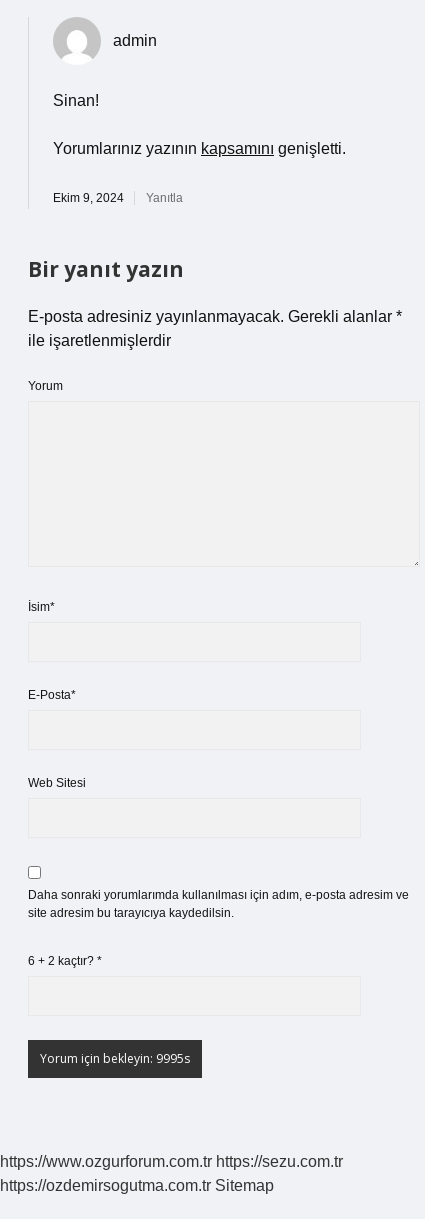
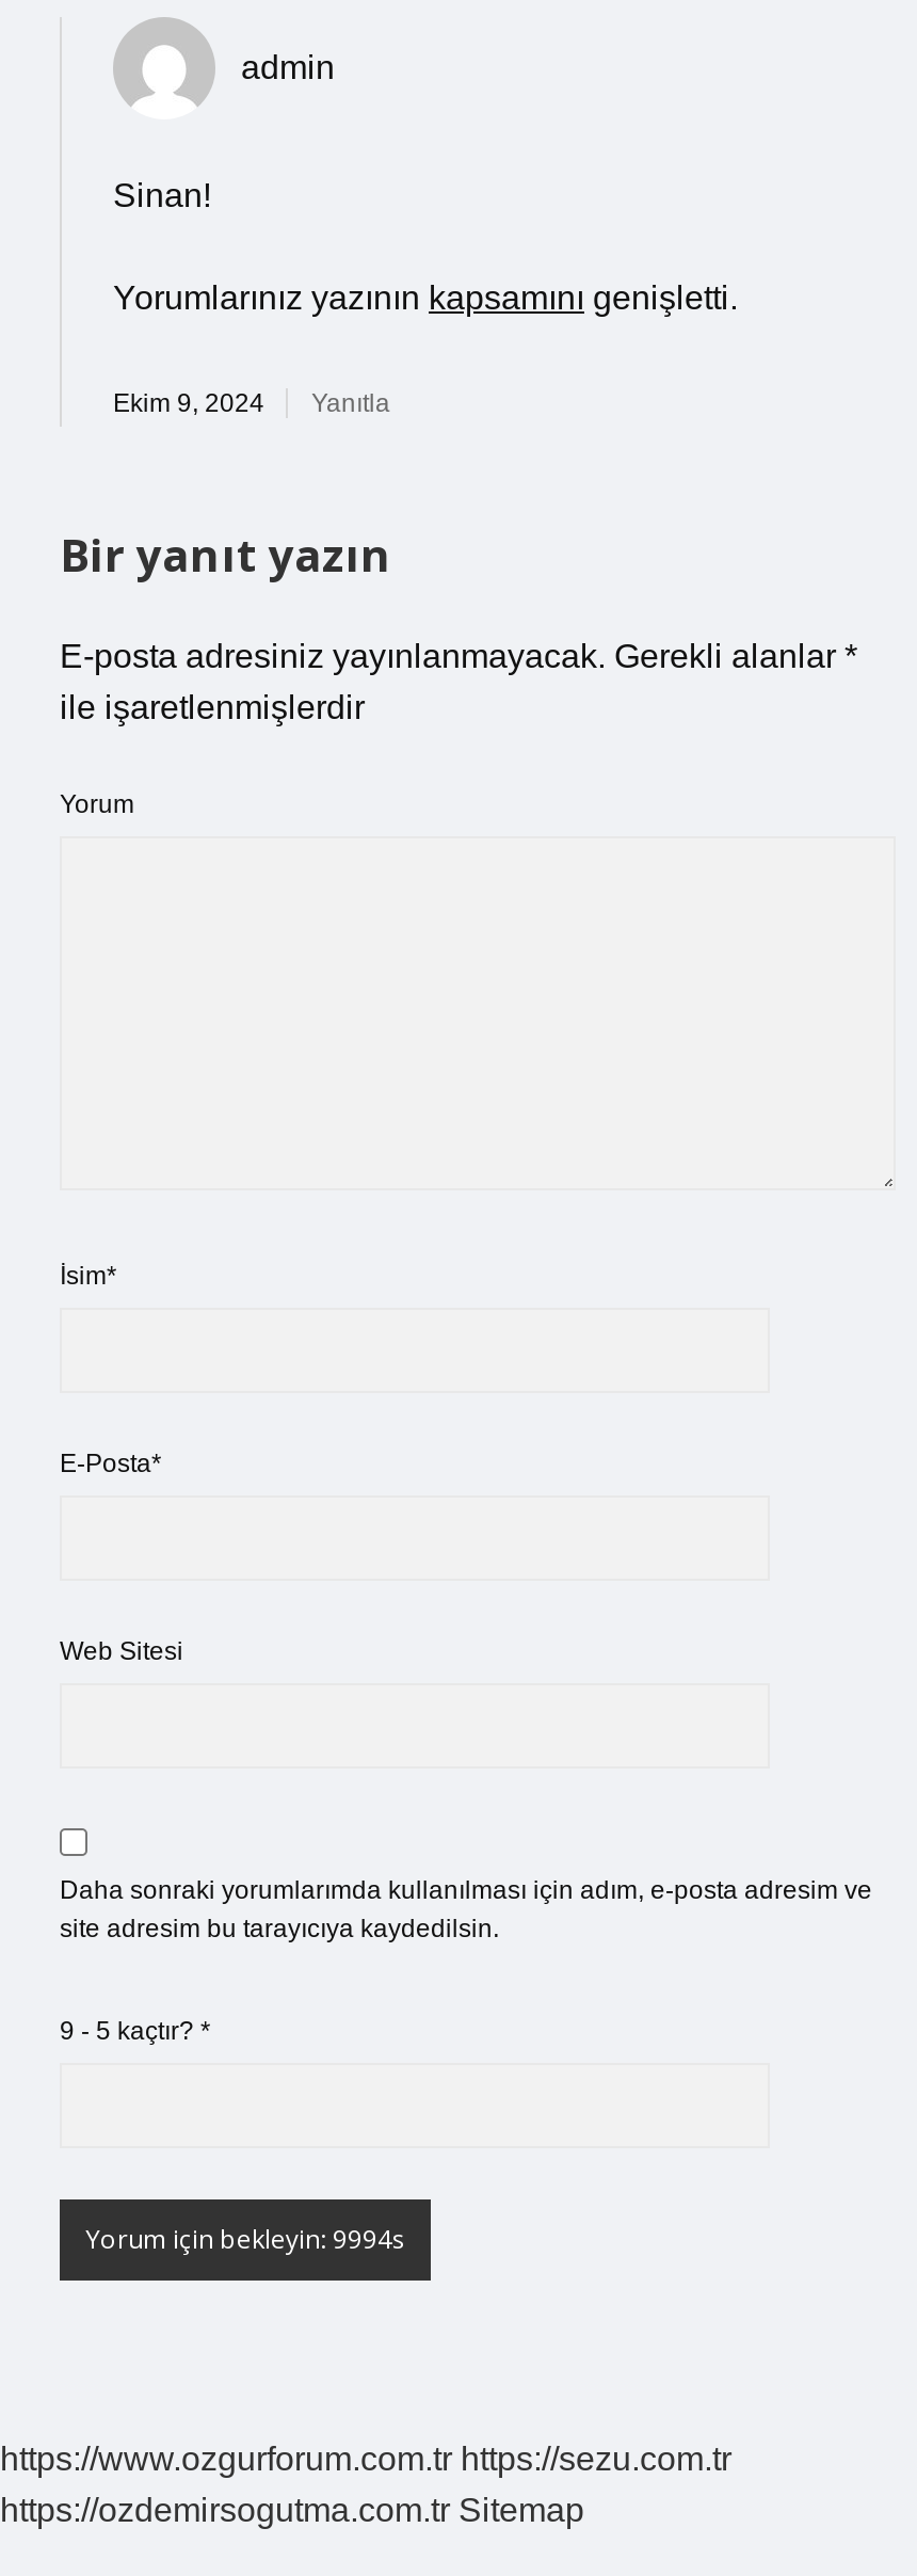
[28,954,102,968] 6 + 2 kaçtır? * -> [60,2016,211,2046] 9 - 5 kaçtır? *

